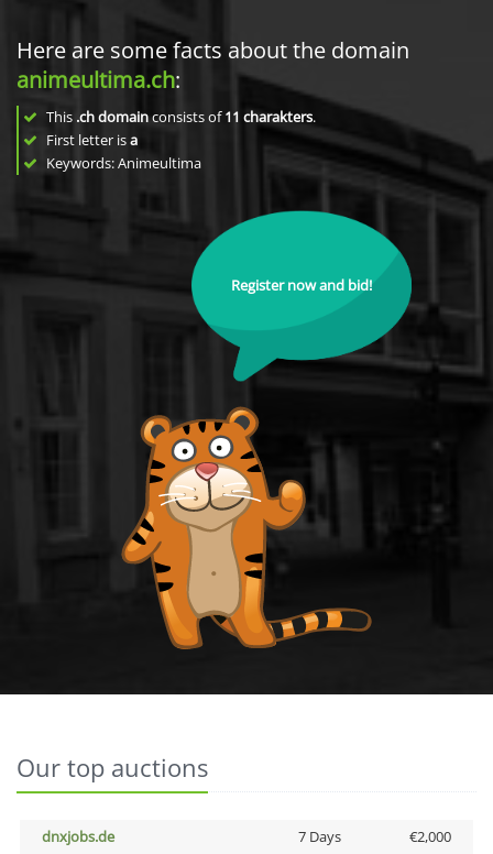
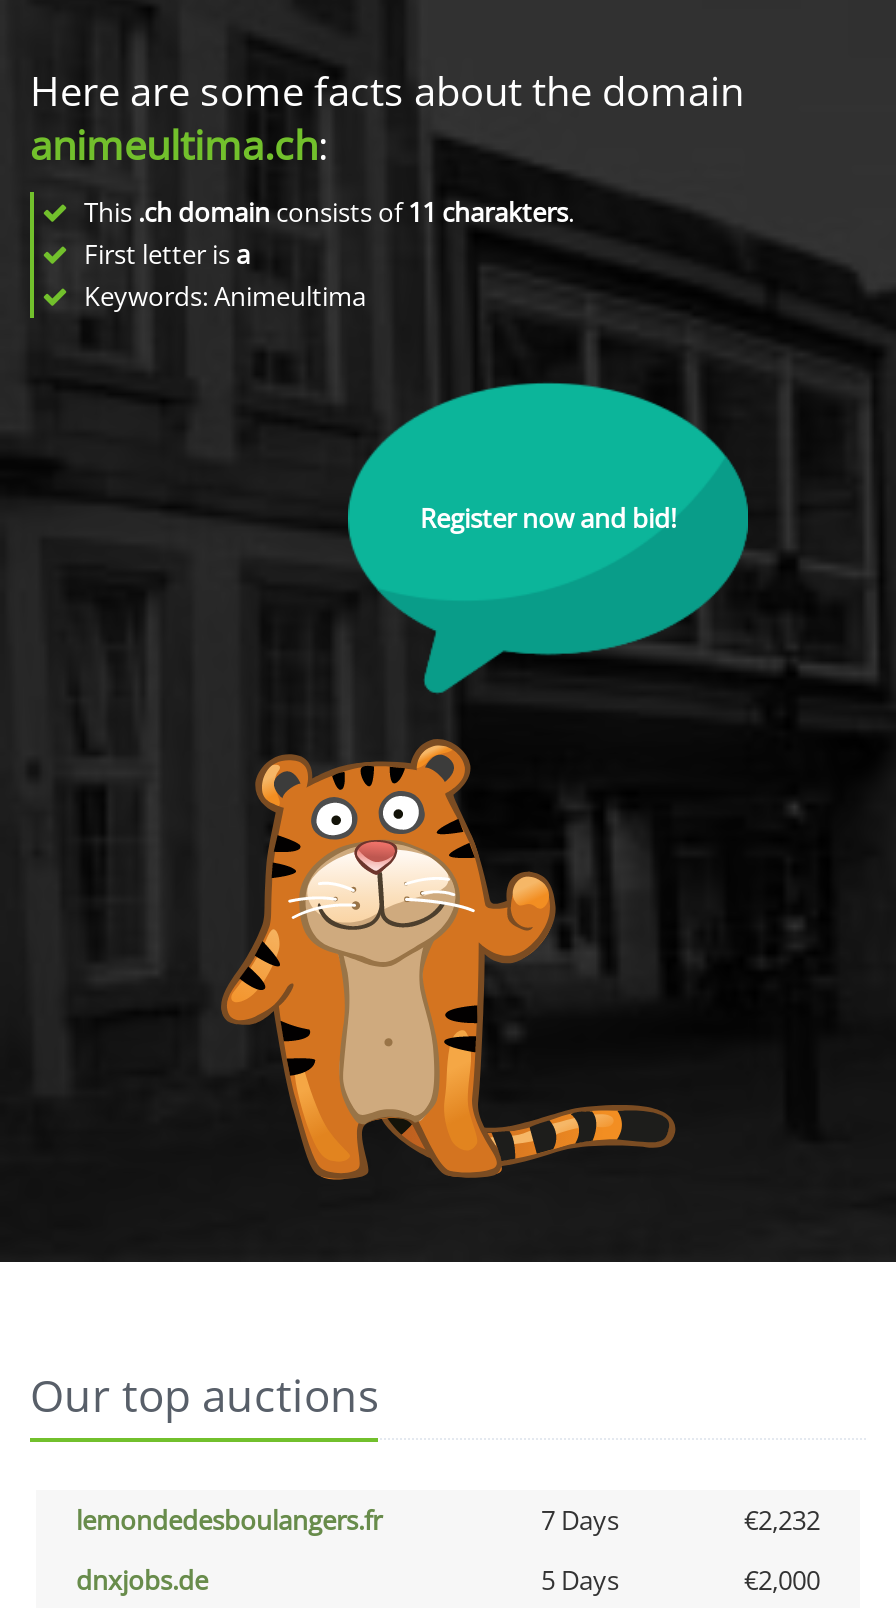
none -> [76,1502,820,1538] lemondedesboulangers.fr | 7 Days | €2,232
[298,826,341,846] 7 Days -> [541,1562,619,1598] 5 Days

